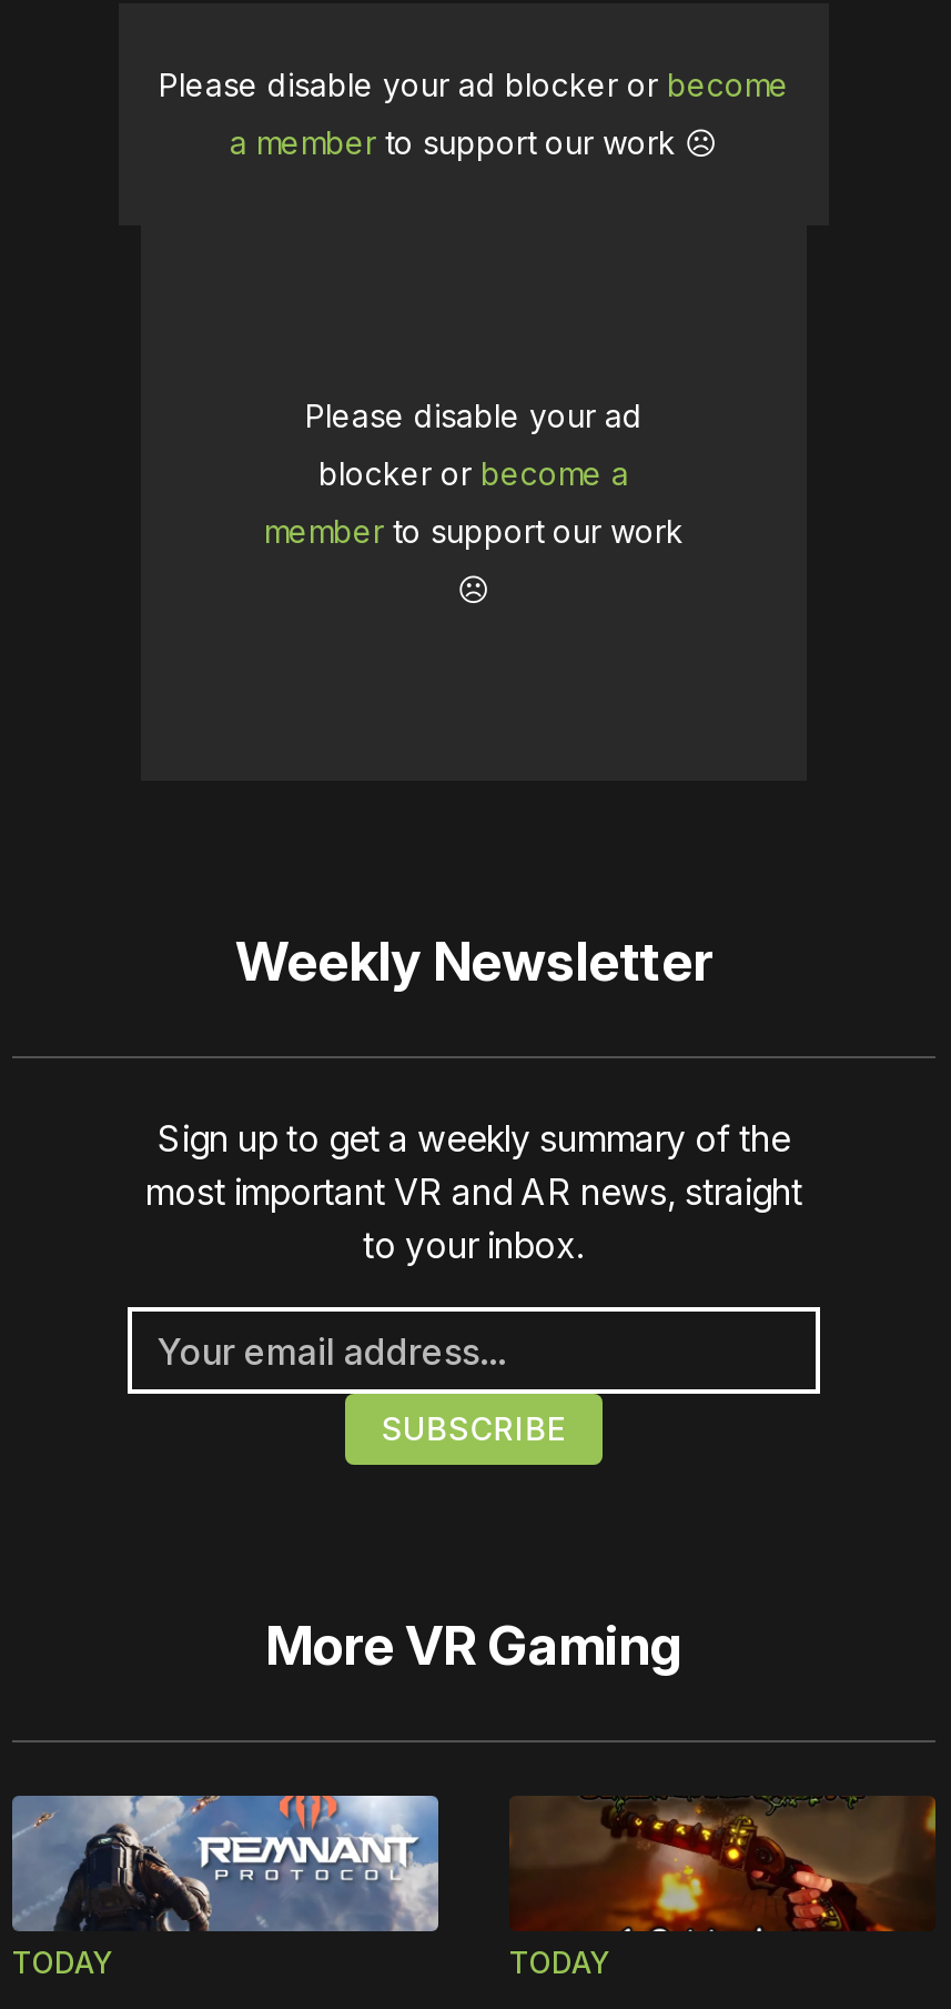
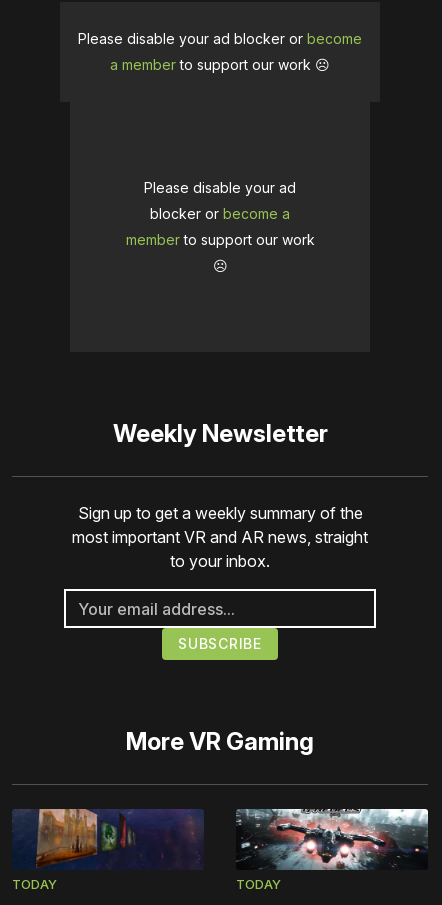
[10,1794,441,1933] [image] -> [12,808,204,870] [image]
[509,1796,938,1933] [image] -> [236,808,429,871] [image]

